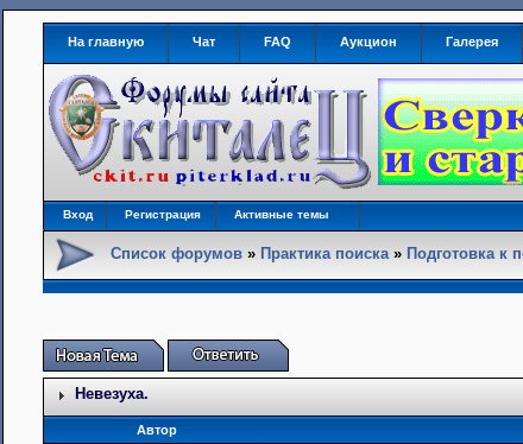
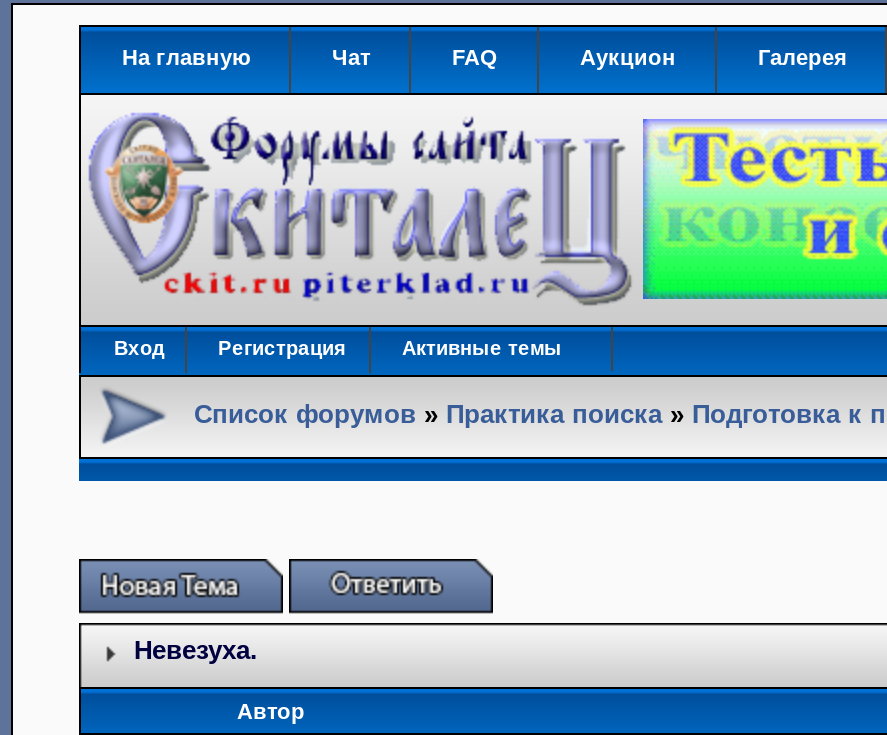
[380,83,519,185] [image] -> [647,125,881,301] [image]

